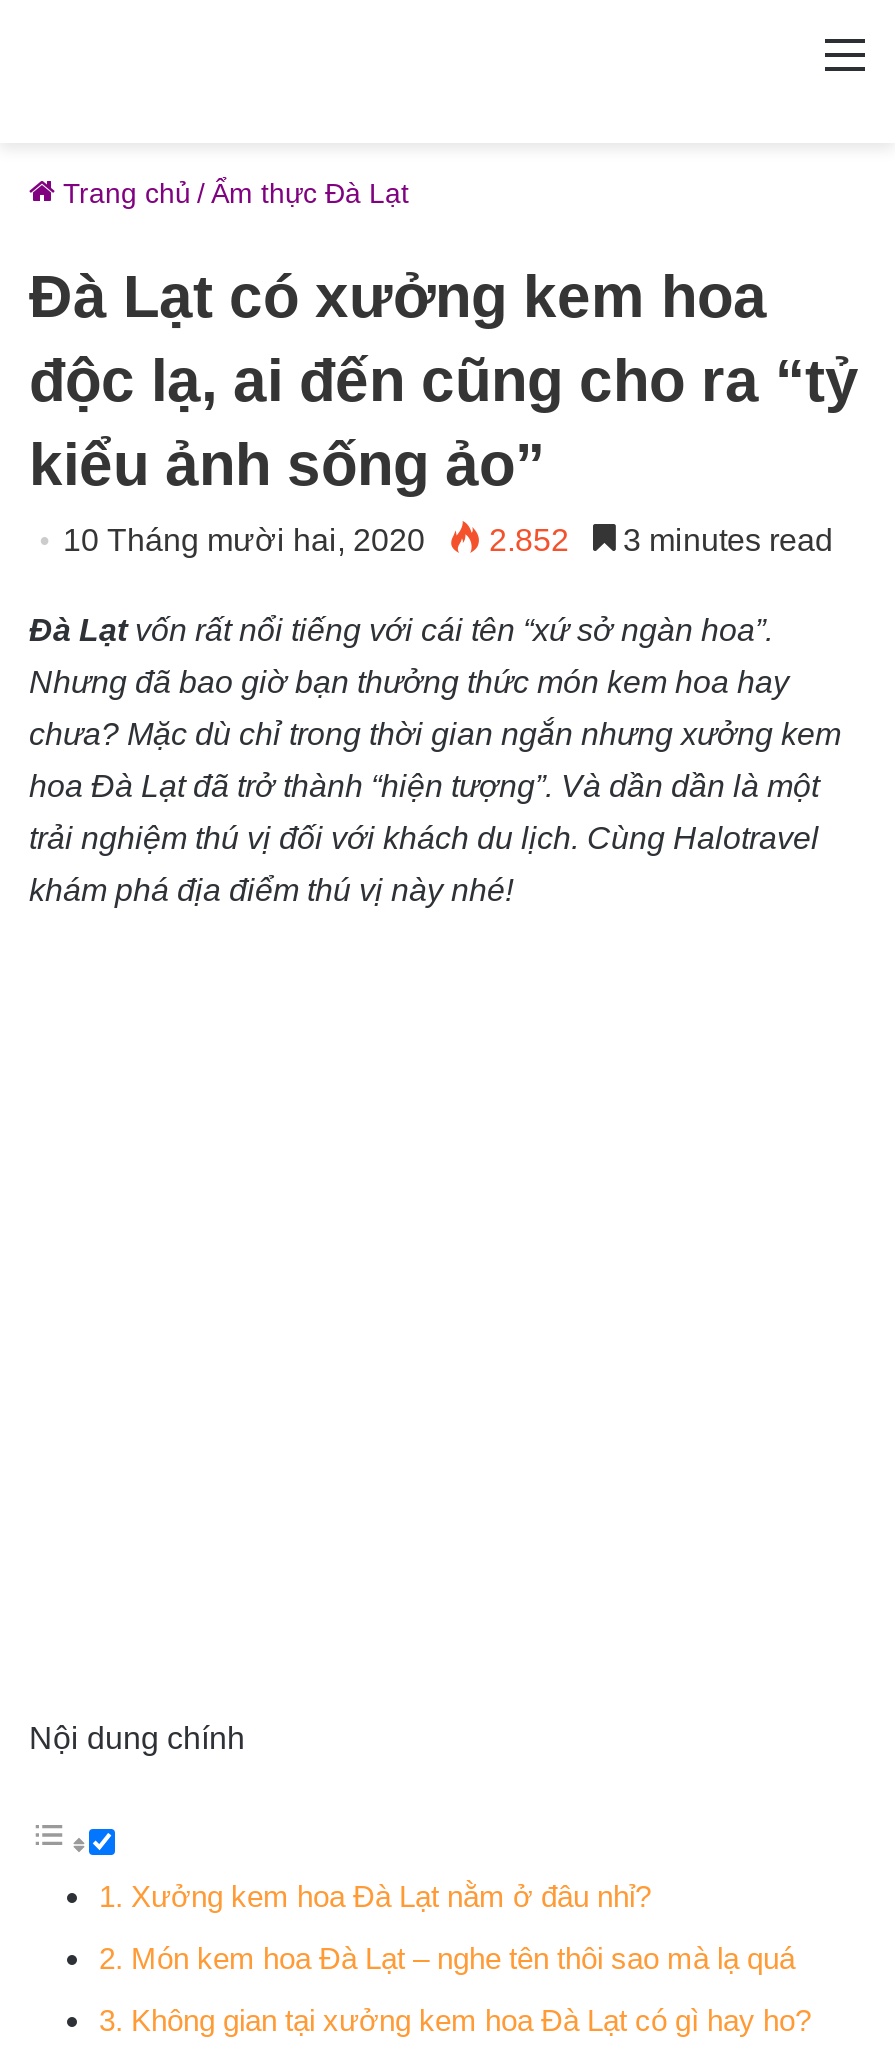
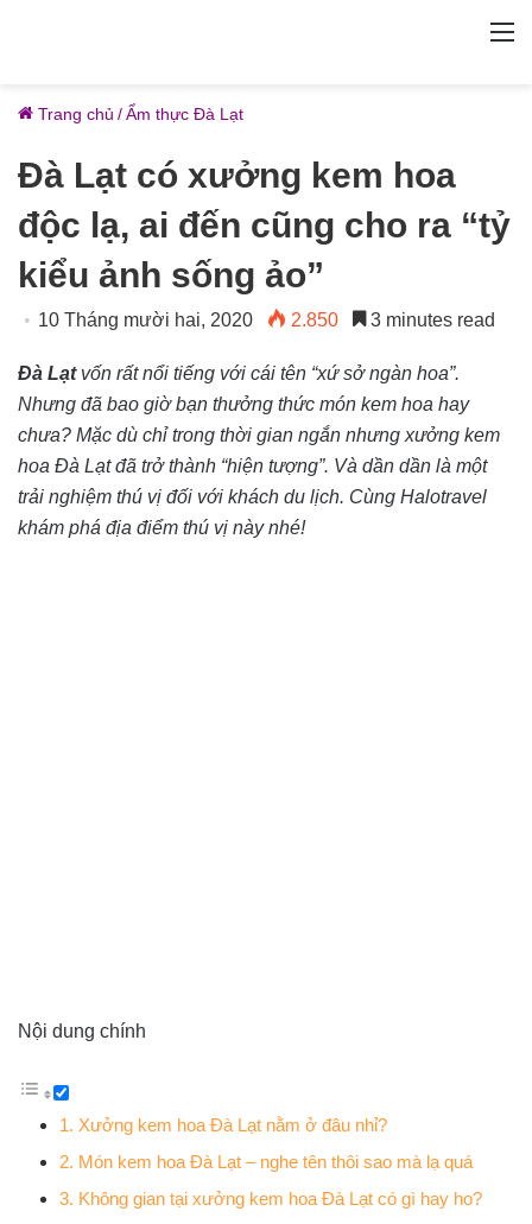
[63,523,833,557] 10 Tháng mười hai, 2020 2.852 3 minutes read -> [38,310,495,330] 10 Tháng mười hai, 2020 2.850 3 minutes read

